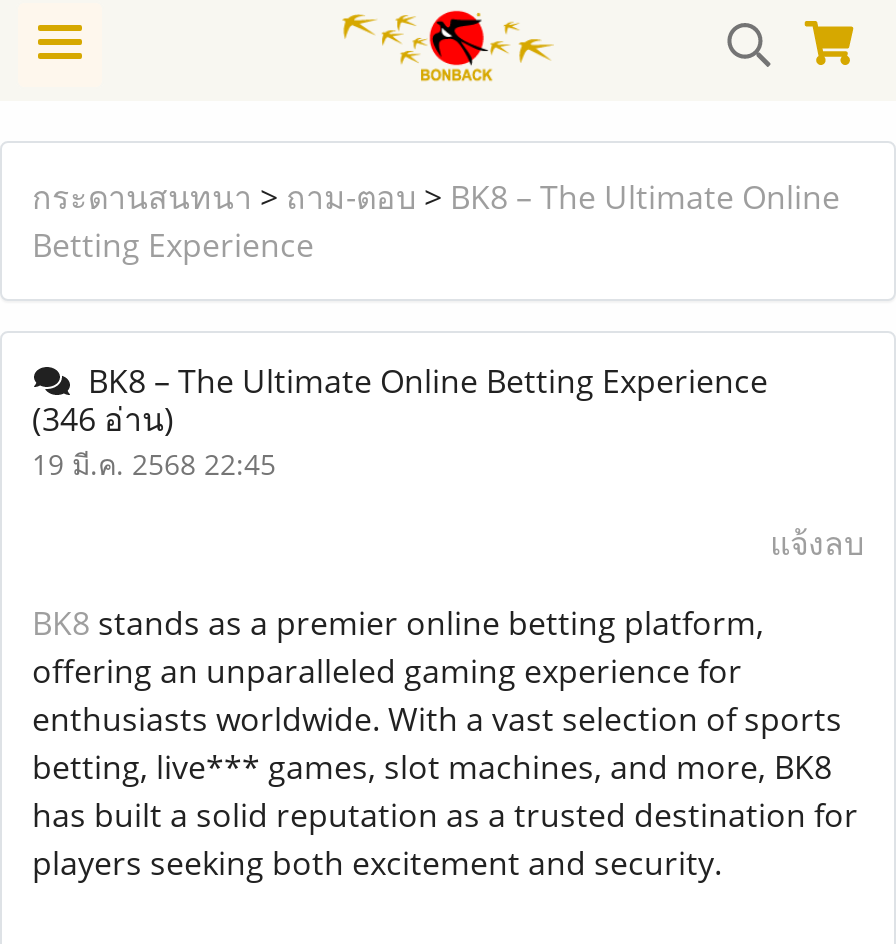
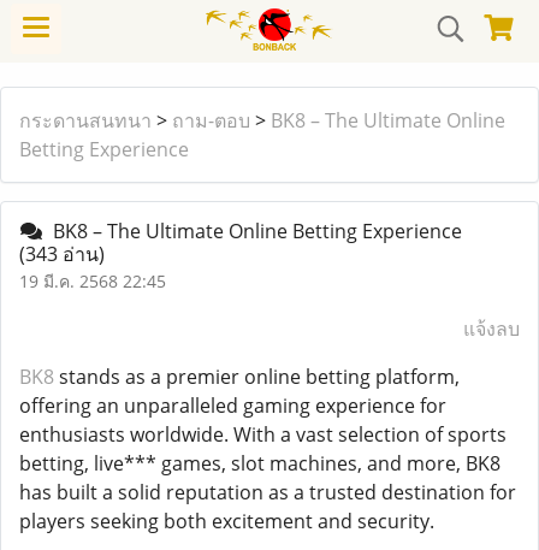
[32,397,174,441] (346 อ่าน) -> [19,241,105,267] (343 อ่าน)

